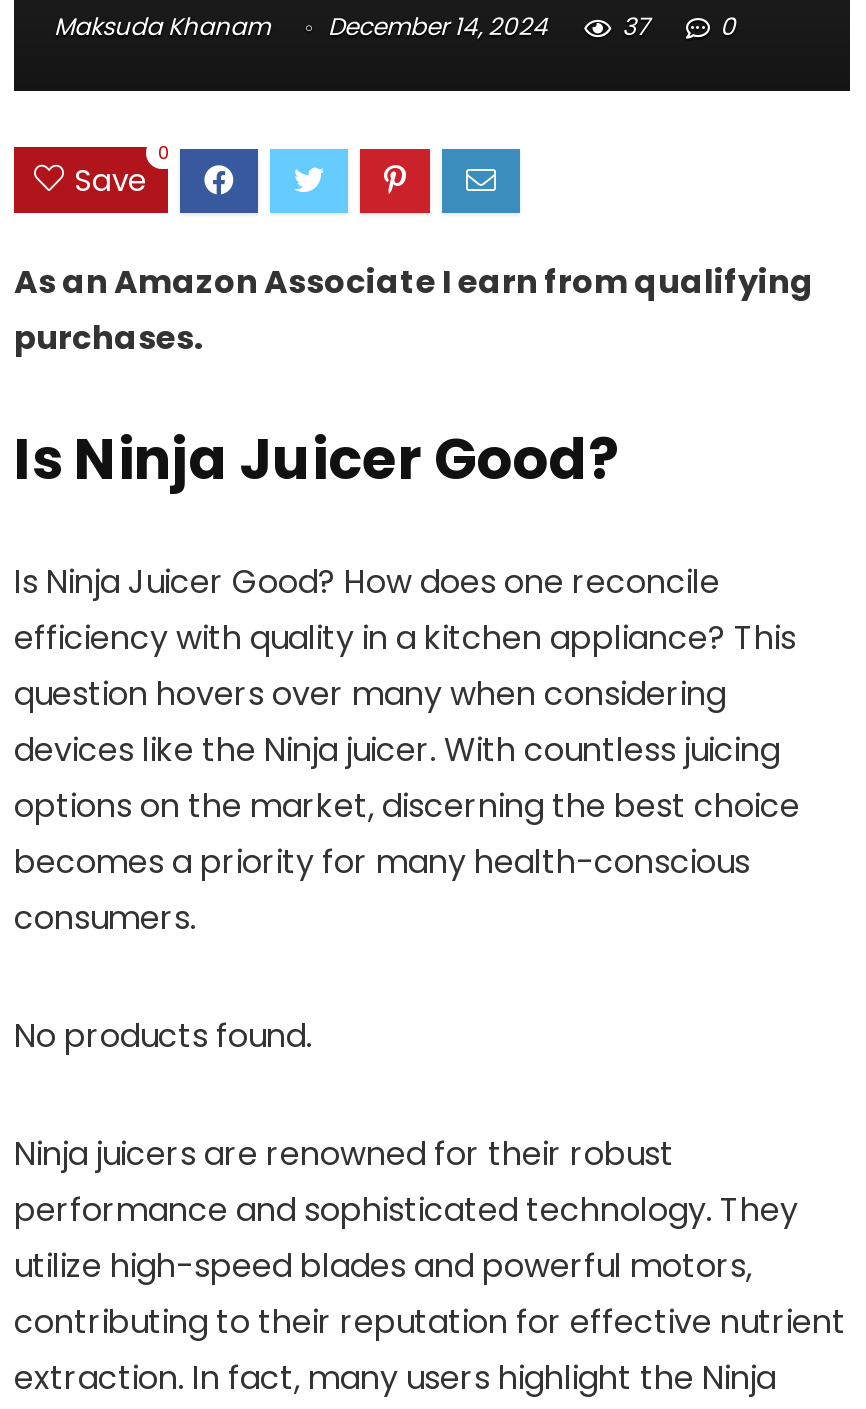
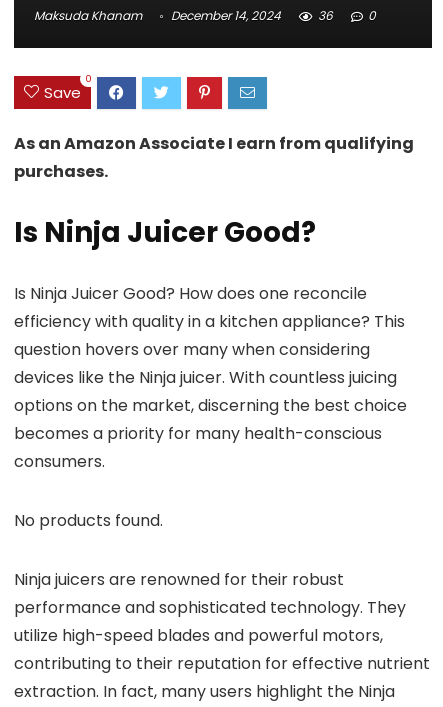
[622,10,650,44] 37 -> [318,7,333,24] 36

